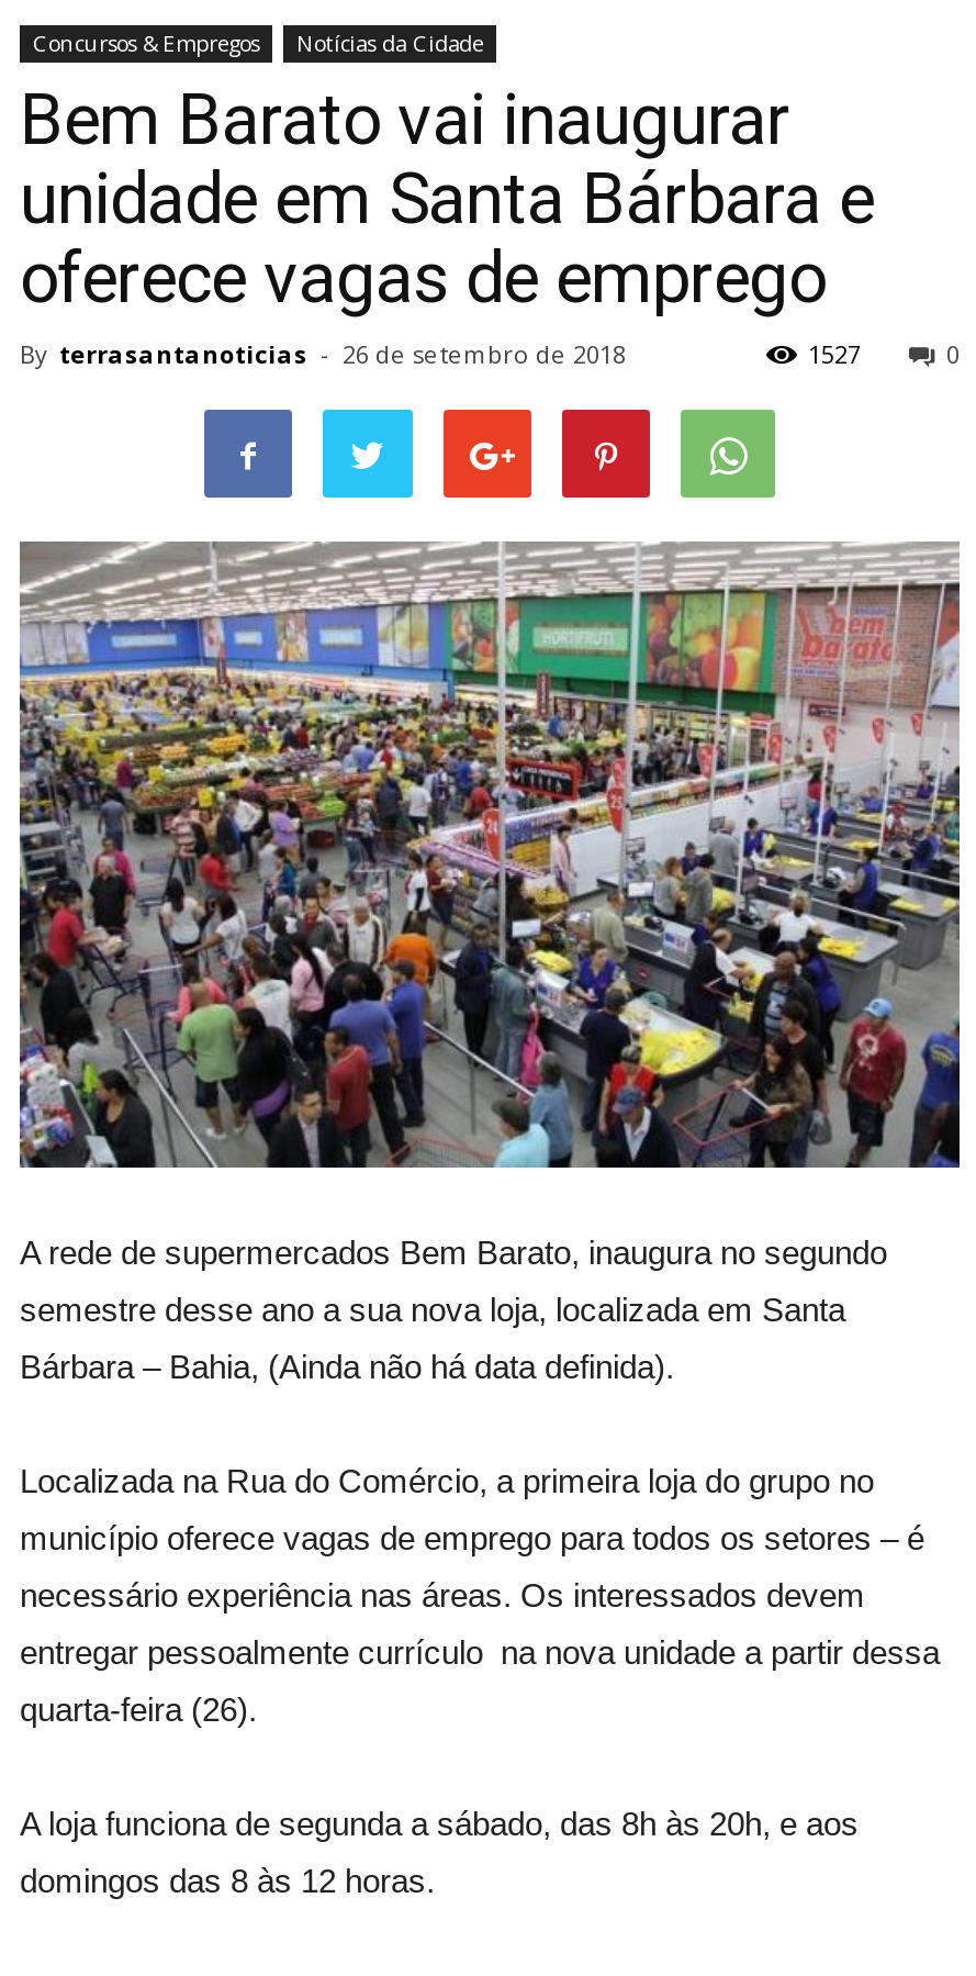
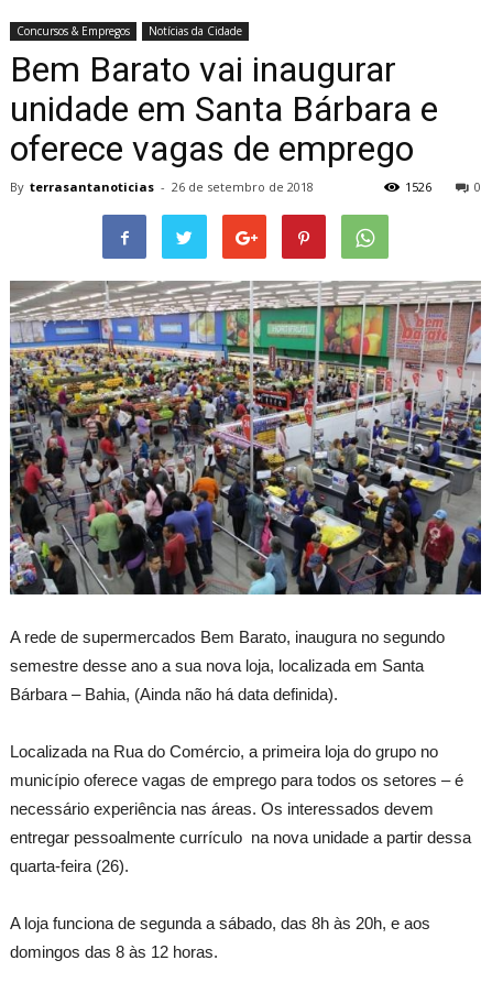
[808,337,861,370] 1527 -> [405,178,431,195] 1526

